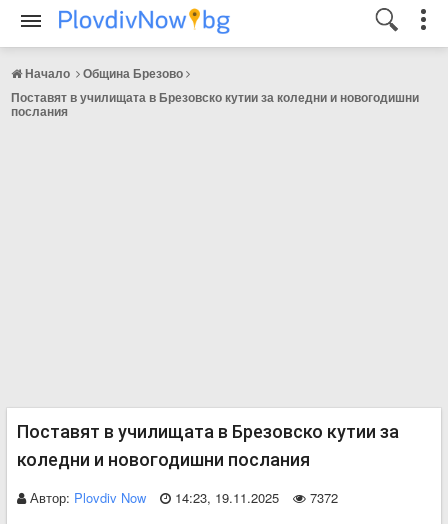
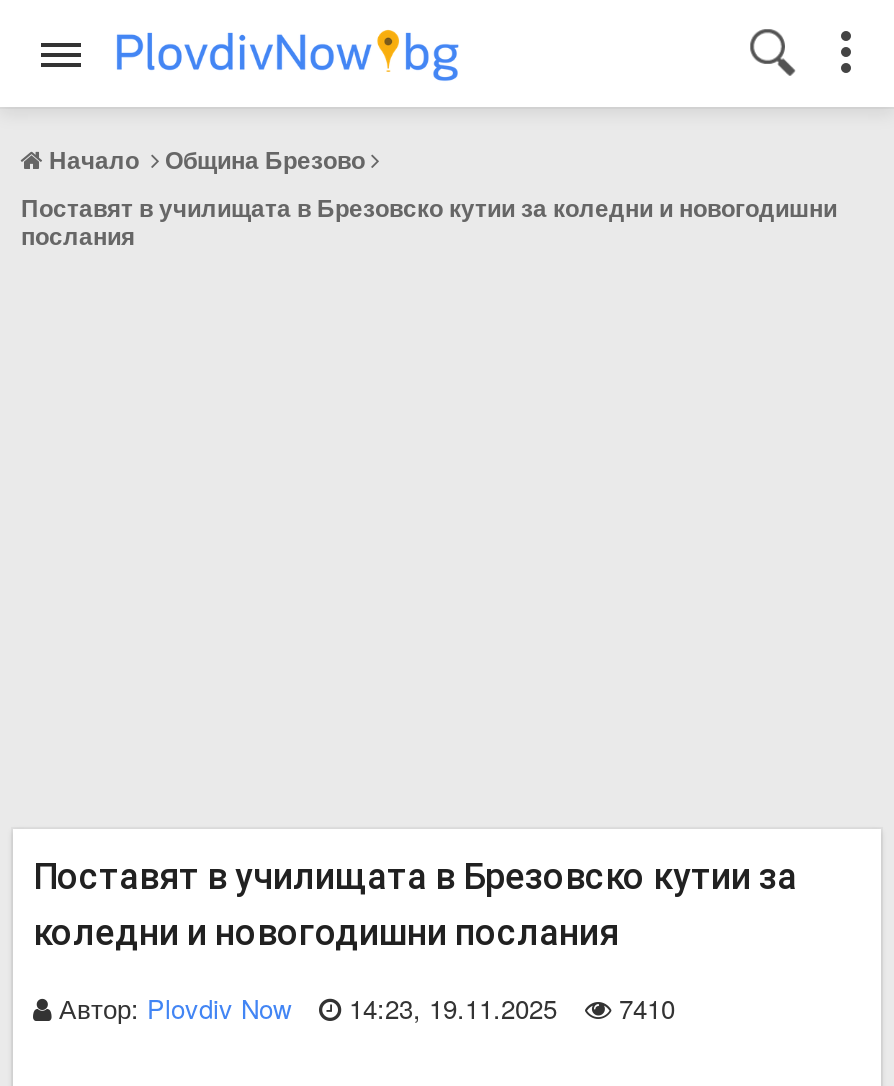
[26,488,338,507] Автор: Plovdiv Now 14:23, 19.11.2025 7372 -> [51,989,675,1027] Автор: Plovdiv Now 14:23, 19.11.2025 7410

